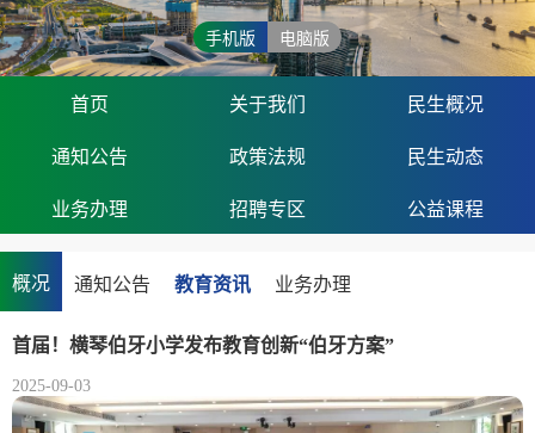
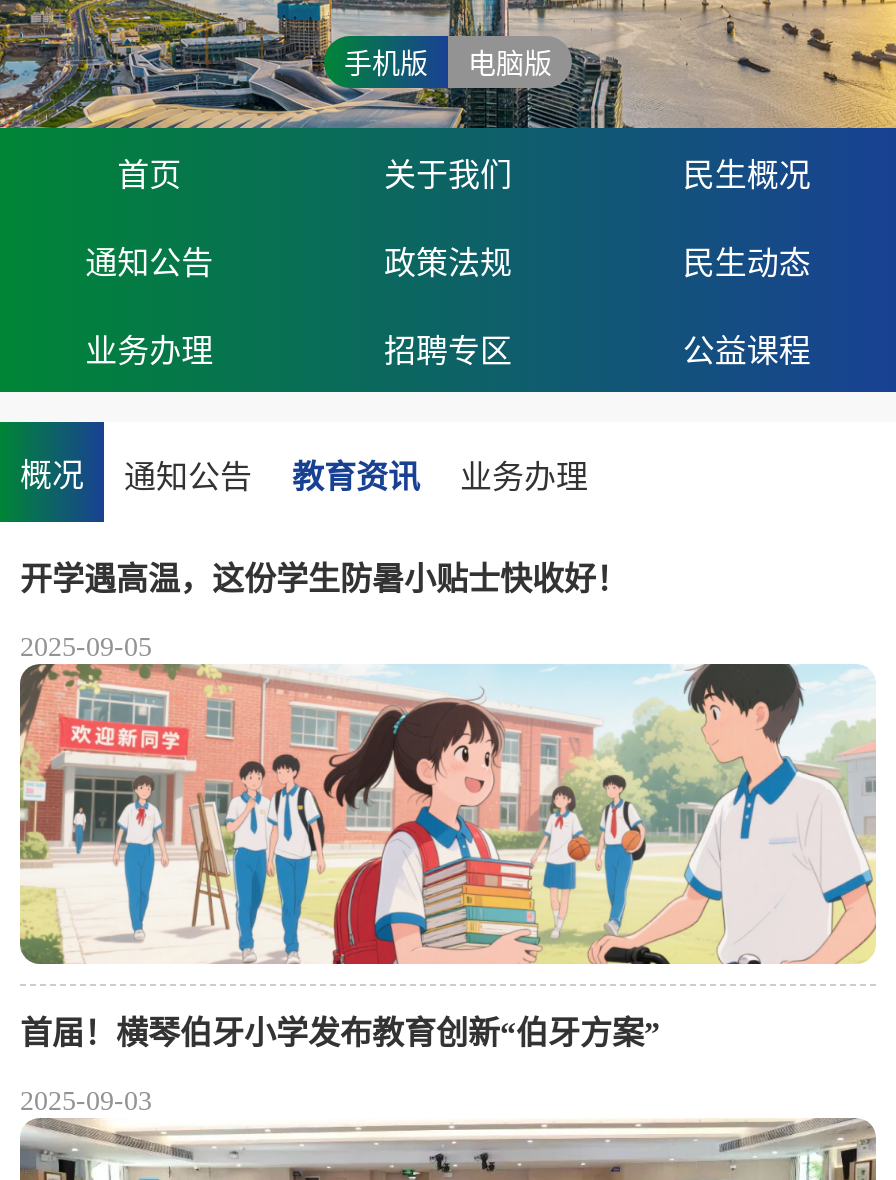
none -> [20,563,876,976] [image] | 开学遇高温，这份学生防暑小贴士快收好！ | 2025-09-05

